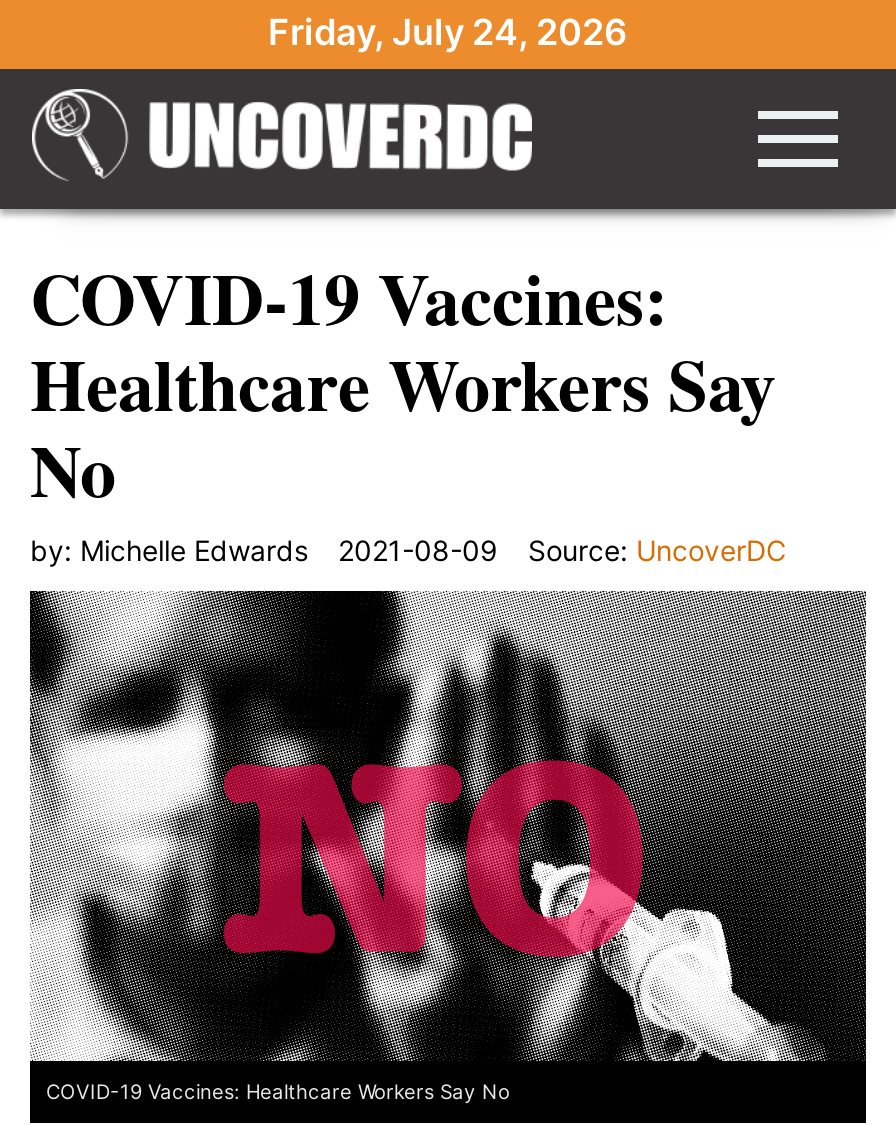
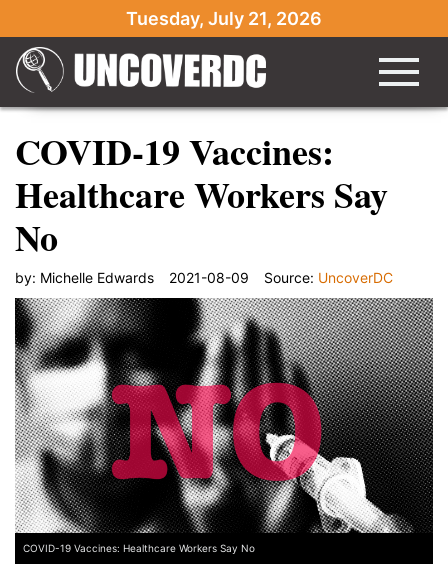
[268,11,628,53] Friday, July 24, 2026 -> [126,8,322,29] Tuesday, July 21, 2026

